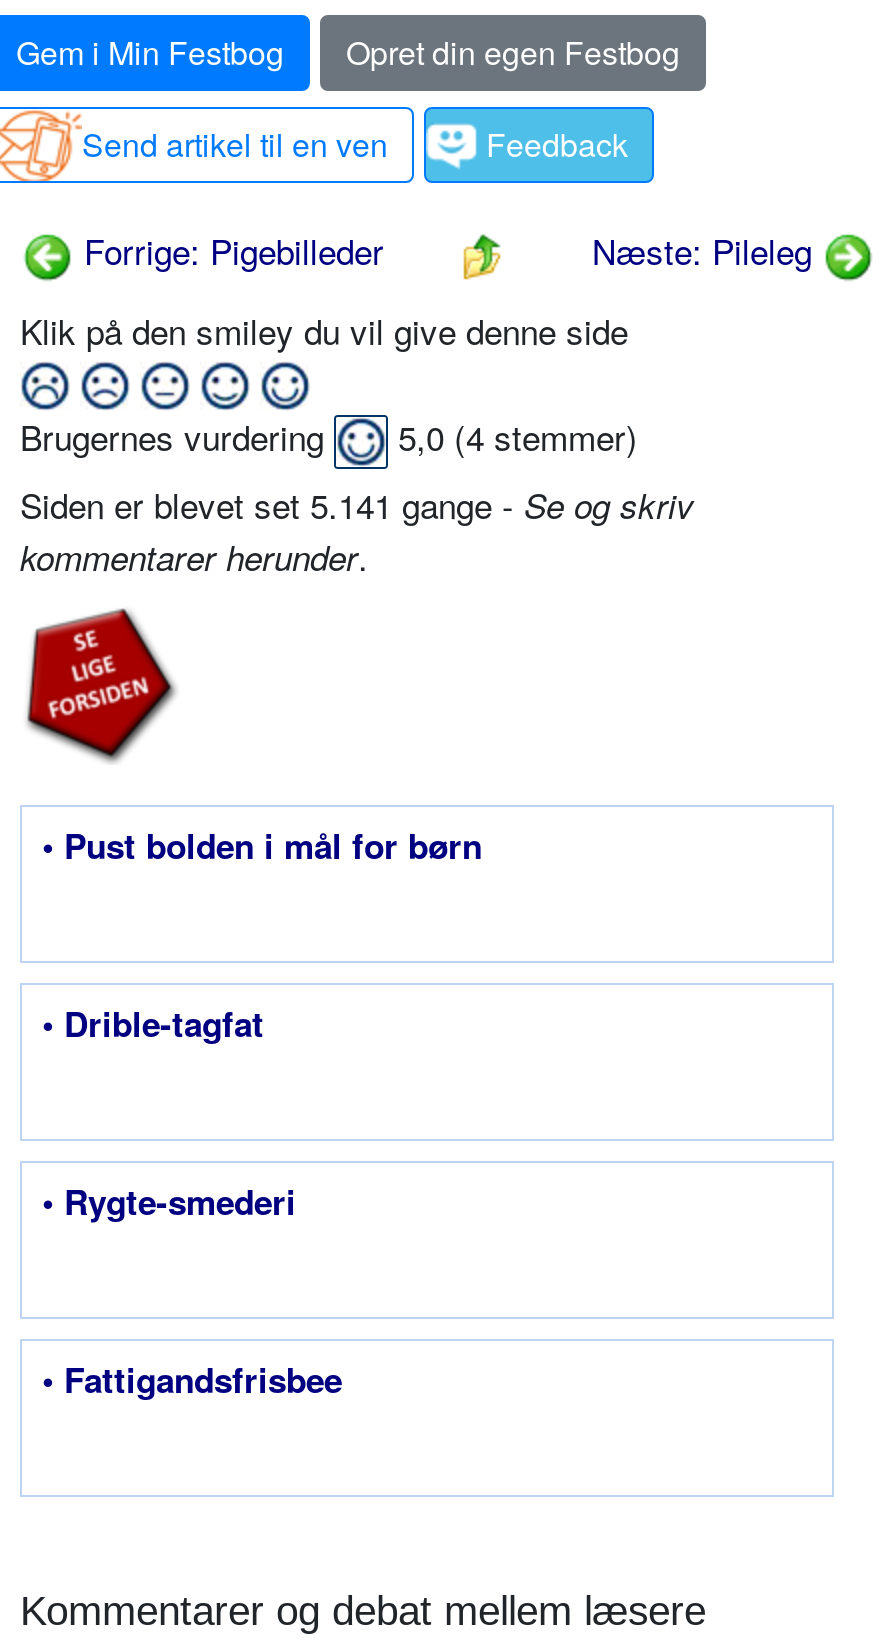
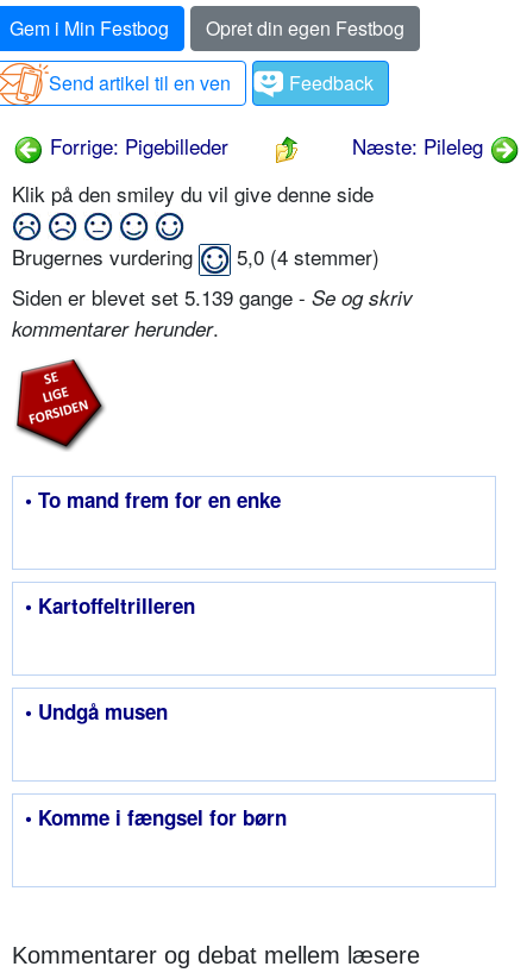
[20,479,694,529] Siden er blevet set 5.141 gange - Se og skriv -> [12,282,413,312] Siden er blevet set 5.139 gange - Se og skriv
[42,821,482,869] • Pust bolden i mål for børn -> [25,485,281,514] • To mand frem for en enke
[42,999,264,1047] • Drible-tagfat -> [25,591,195,620] • Kartoffeltrilleren
[42,1177,296,1225] • Rygte-smederi -> [25,697,168,726] • Undgå musen
[42,1355,342,1403] • Fattigandsfrisbee -> [25,803,287,832] • Komme i fængsel for børn

